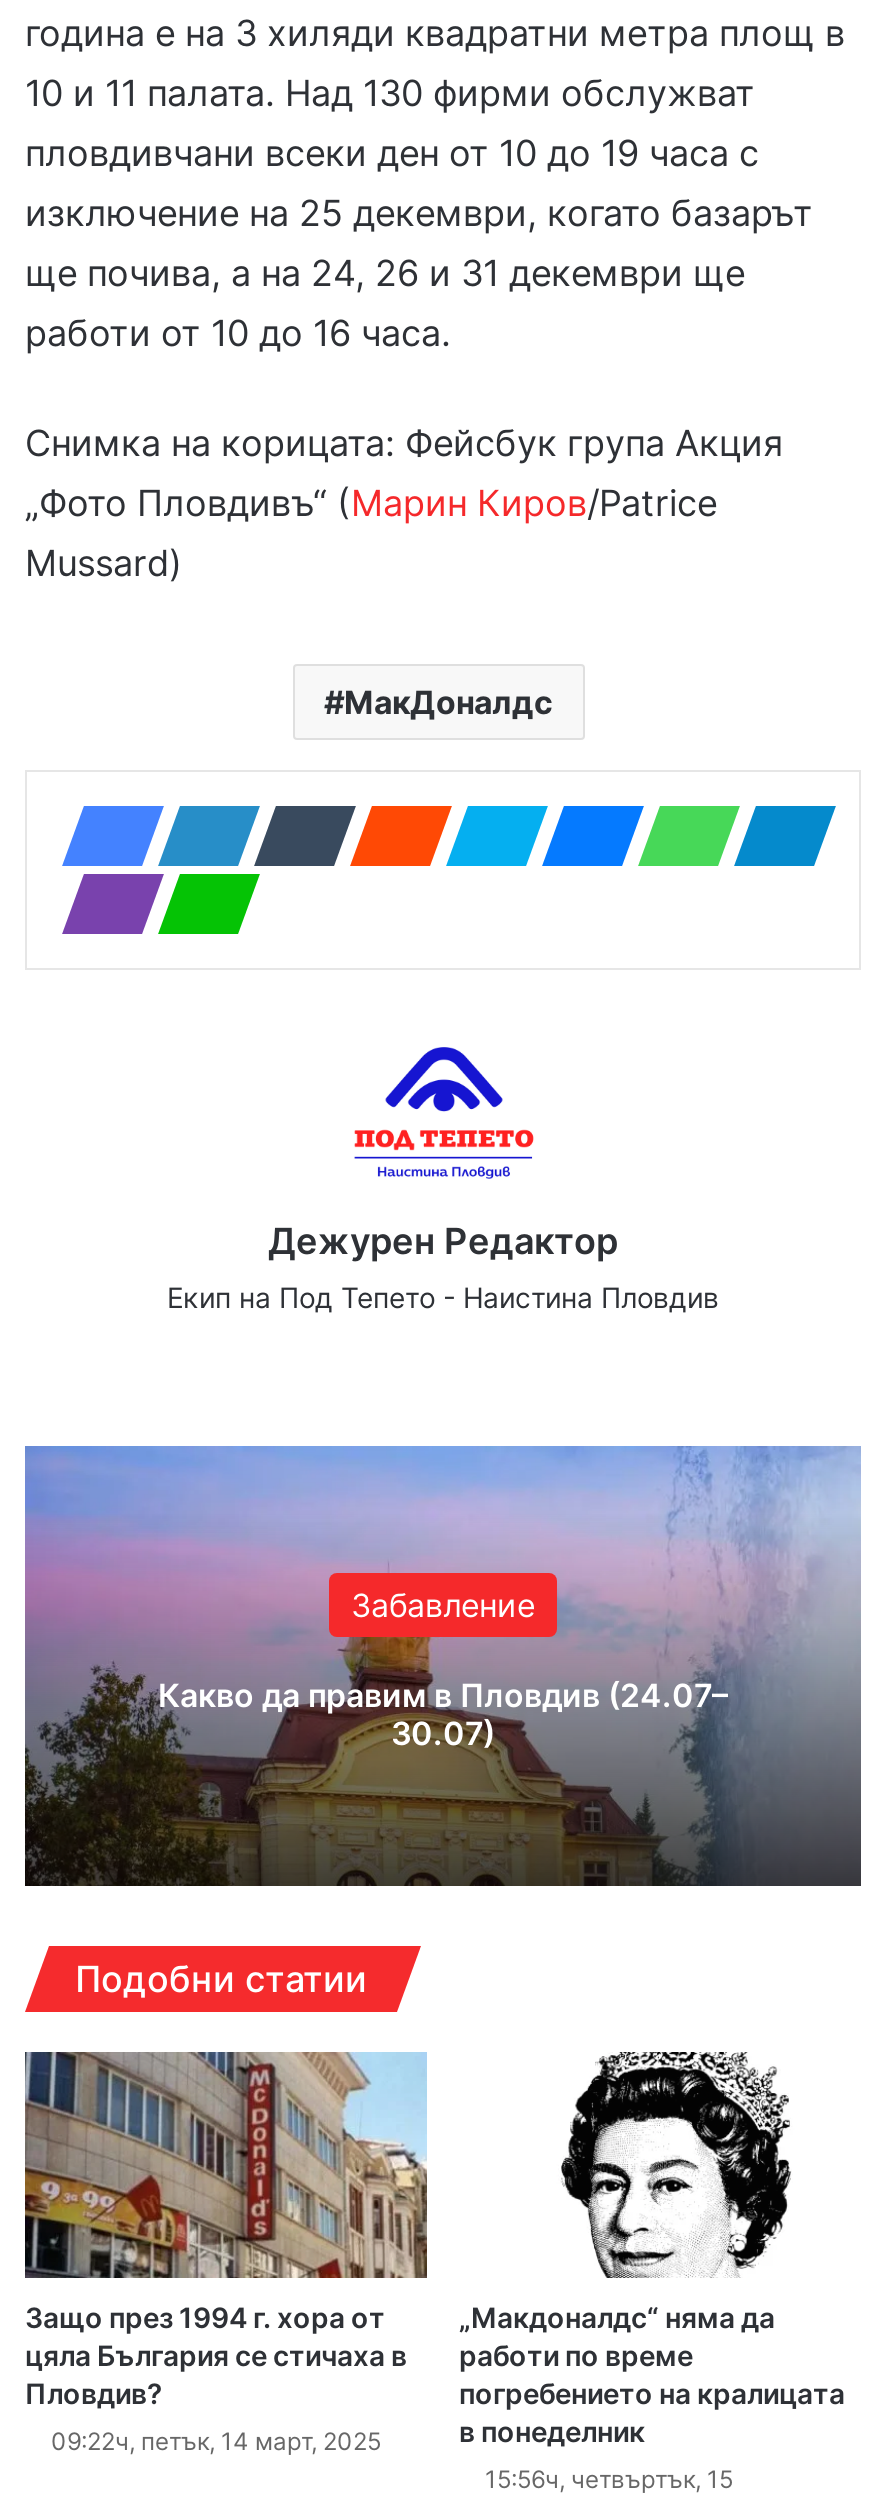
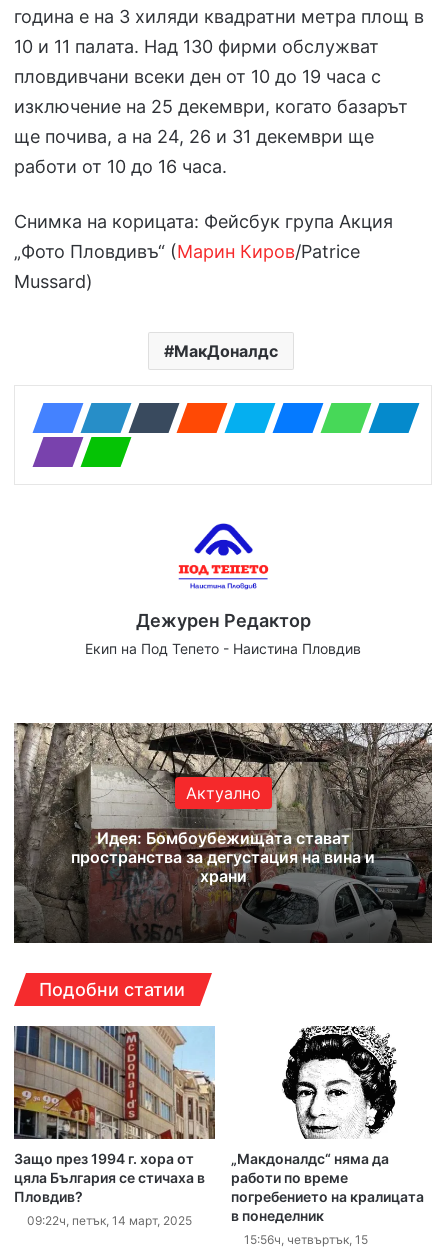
[23,1444,863,1886] [image] | Забавление -> [13,722,433,943] [image] | Актуално
[158,1674,728,1752] Какво да правим в Пловдив (24.07– | 30.07) -> [71,827,375,885] Идея: Бомбоубежищата стават | пространства за дегустация на вина и | храни

